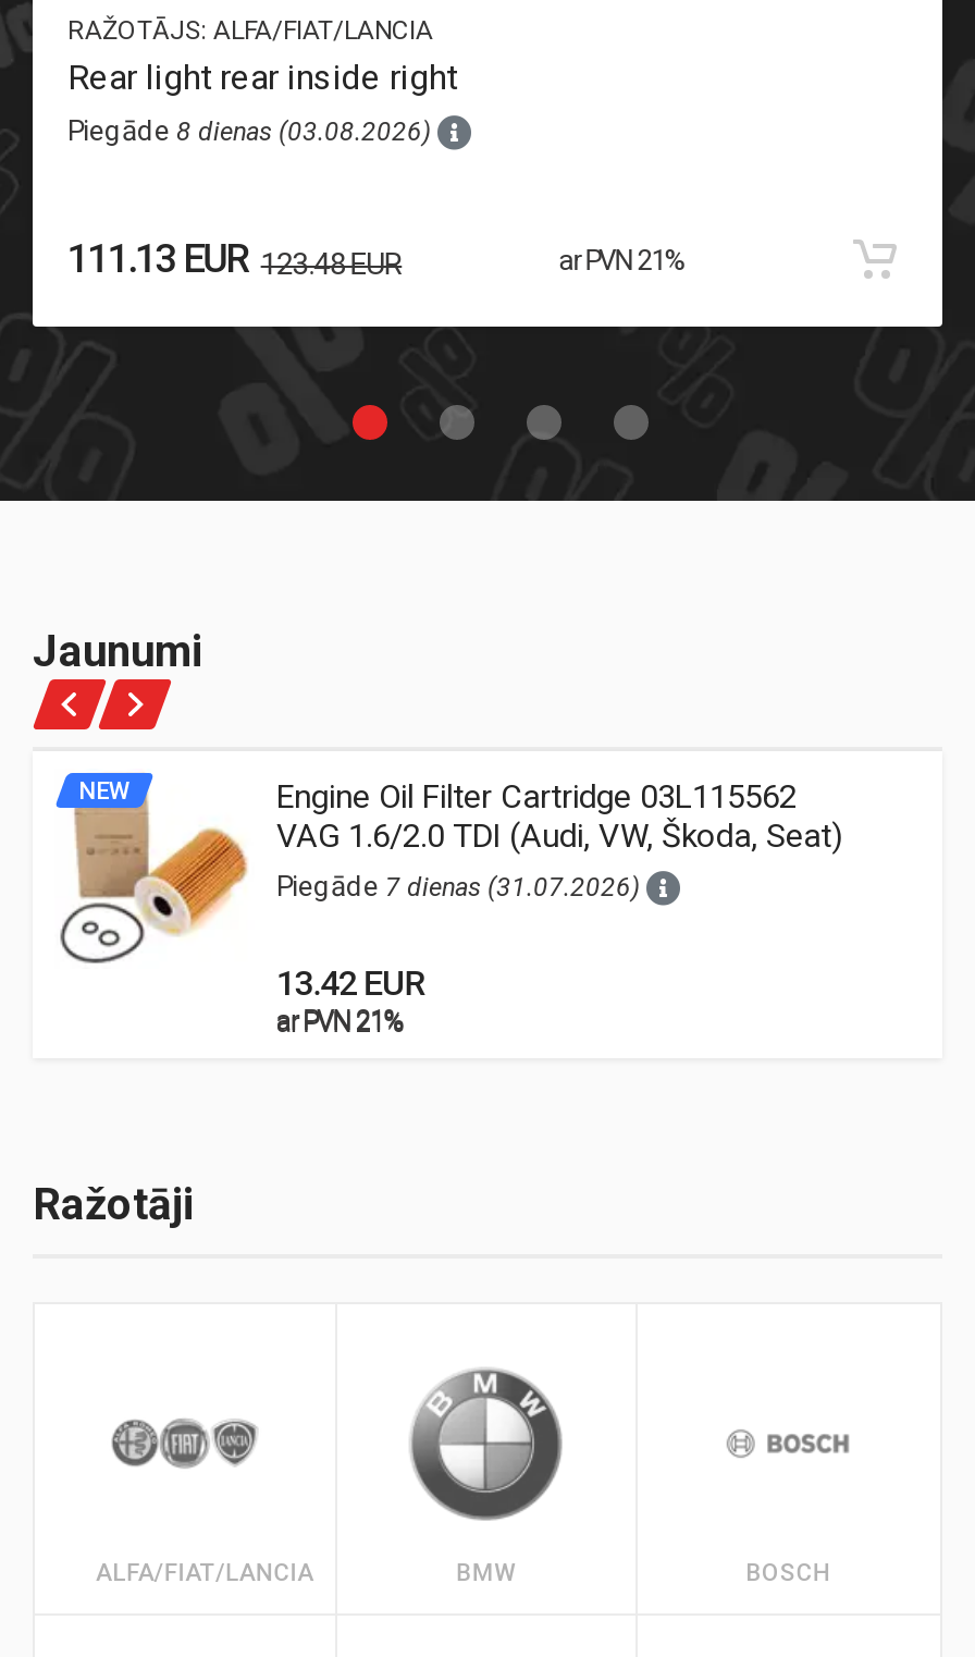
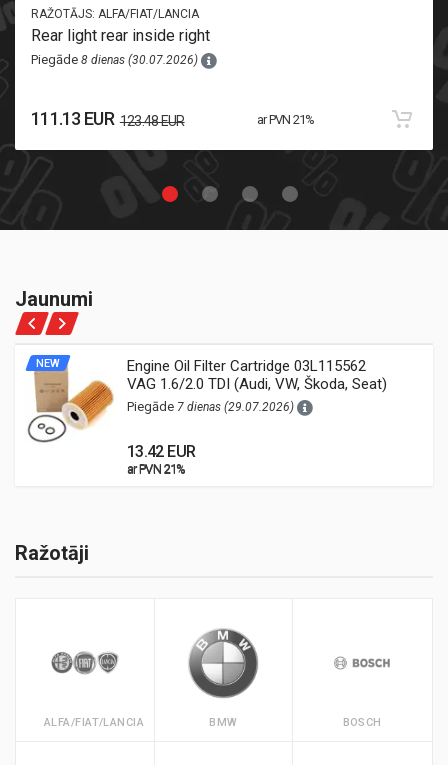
[67,114,431,147] Piegāde 8 dienas (03.08.2026) -> [31,52,198,67] Piegāde 8 dienas (30.07.2026)
[276,870,640,902] Piegāde 7 dienas (31.07.2026) -> [127,399,294,414] Piegāde 7 dienas (29.07.2026)

